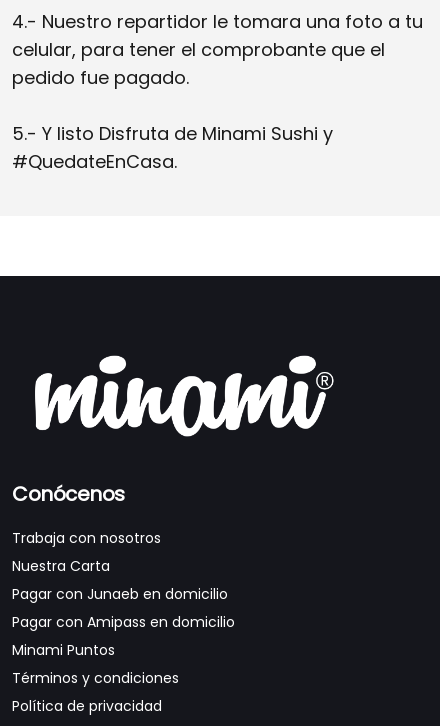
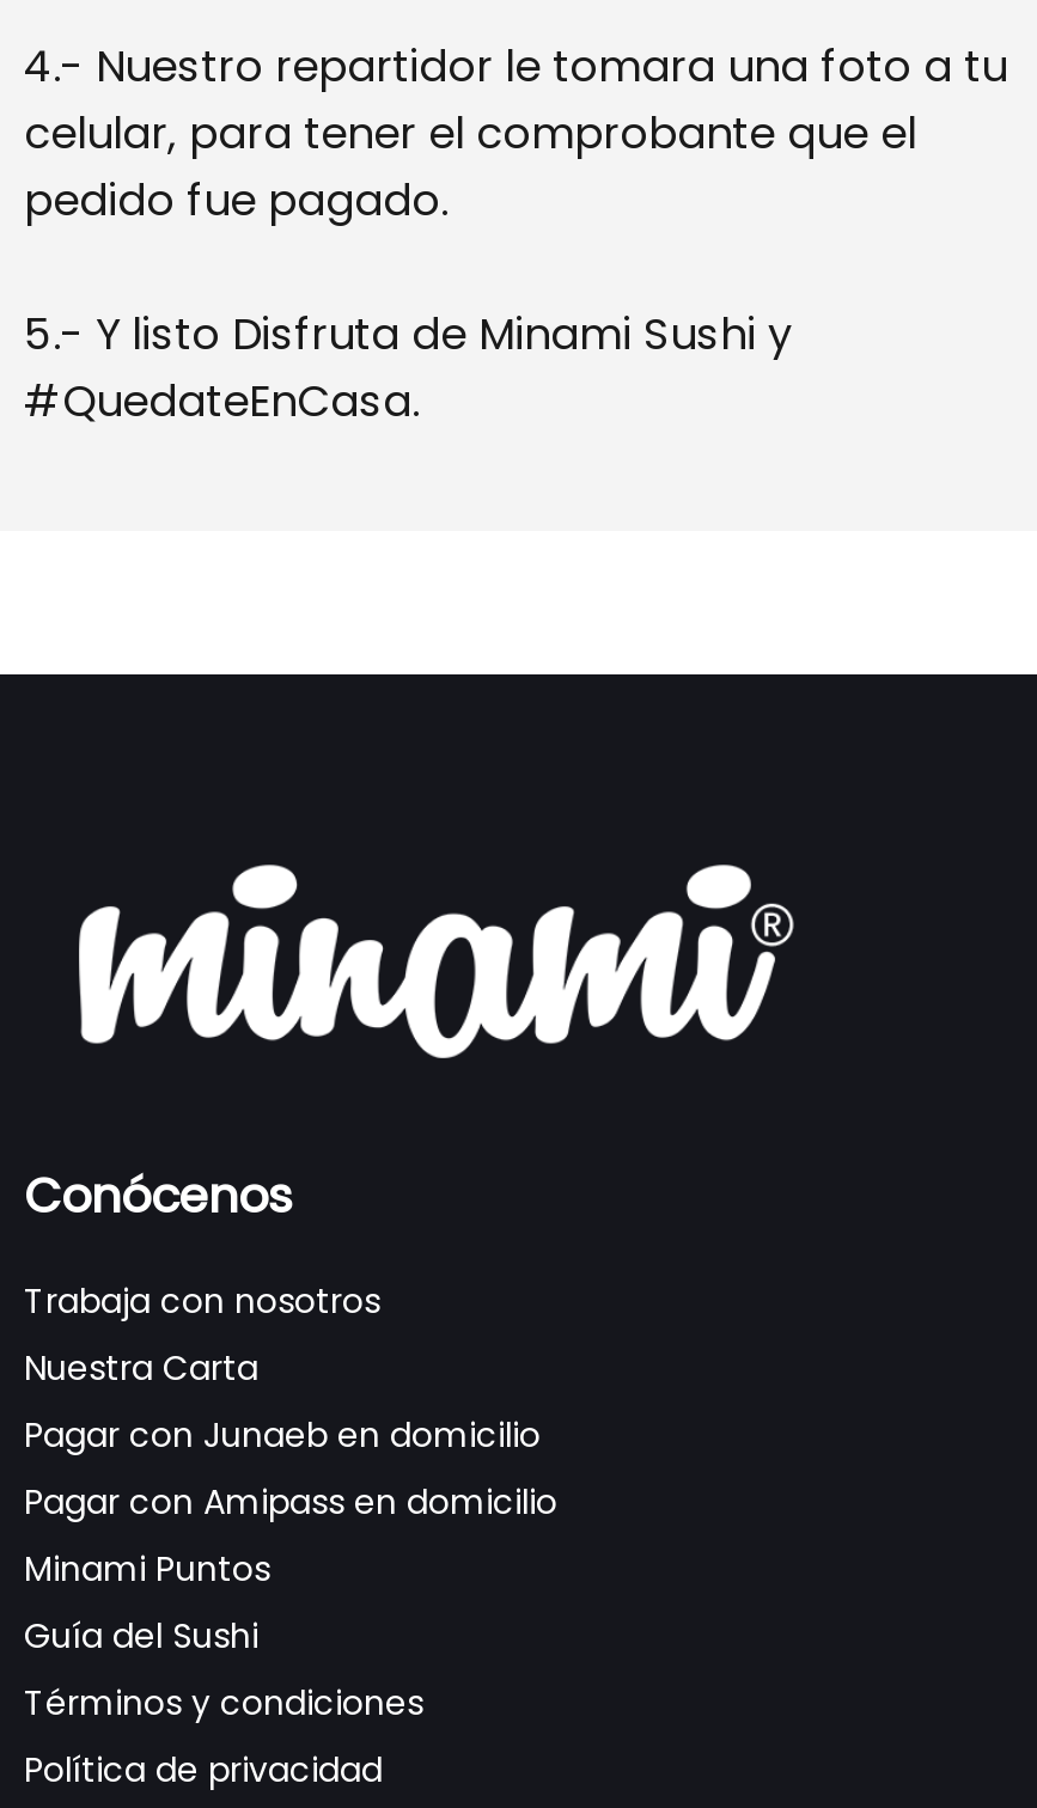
none -> [24,1612,258,1660] Guía del Sushi

